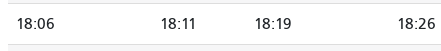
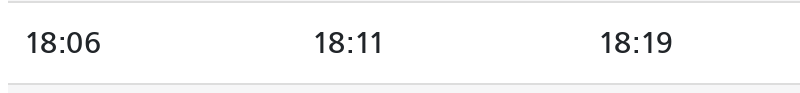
[397,15,436,33] 18:26 -> none

